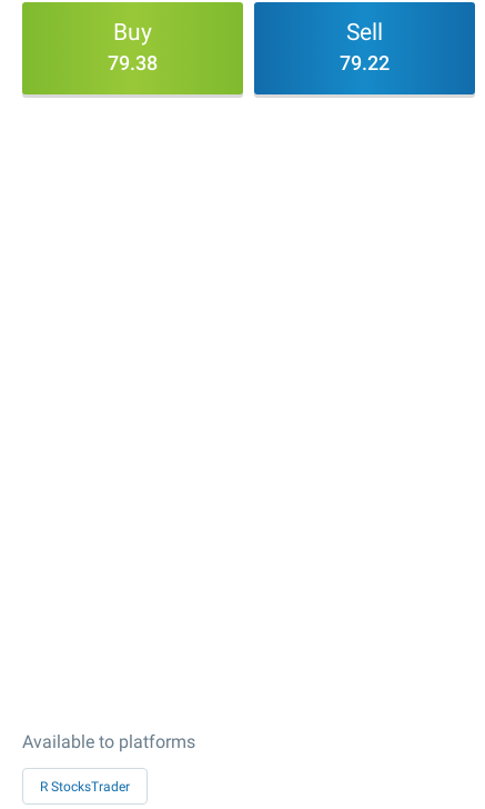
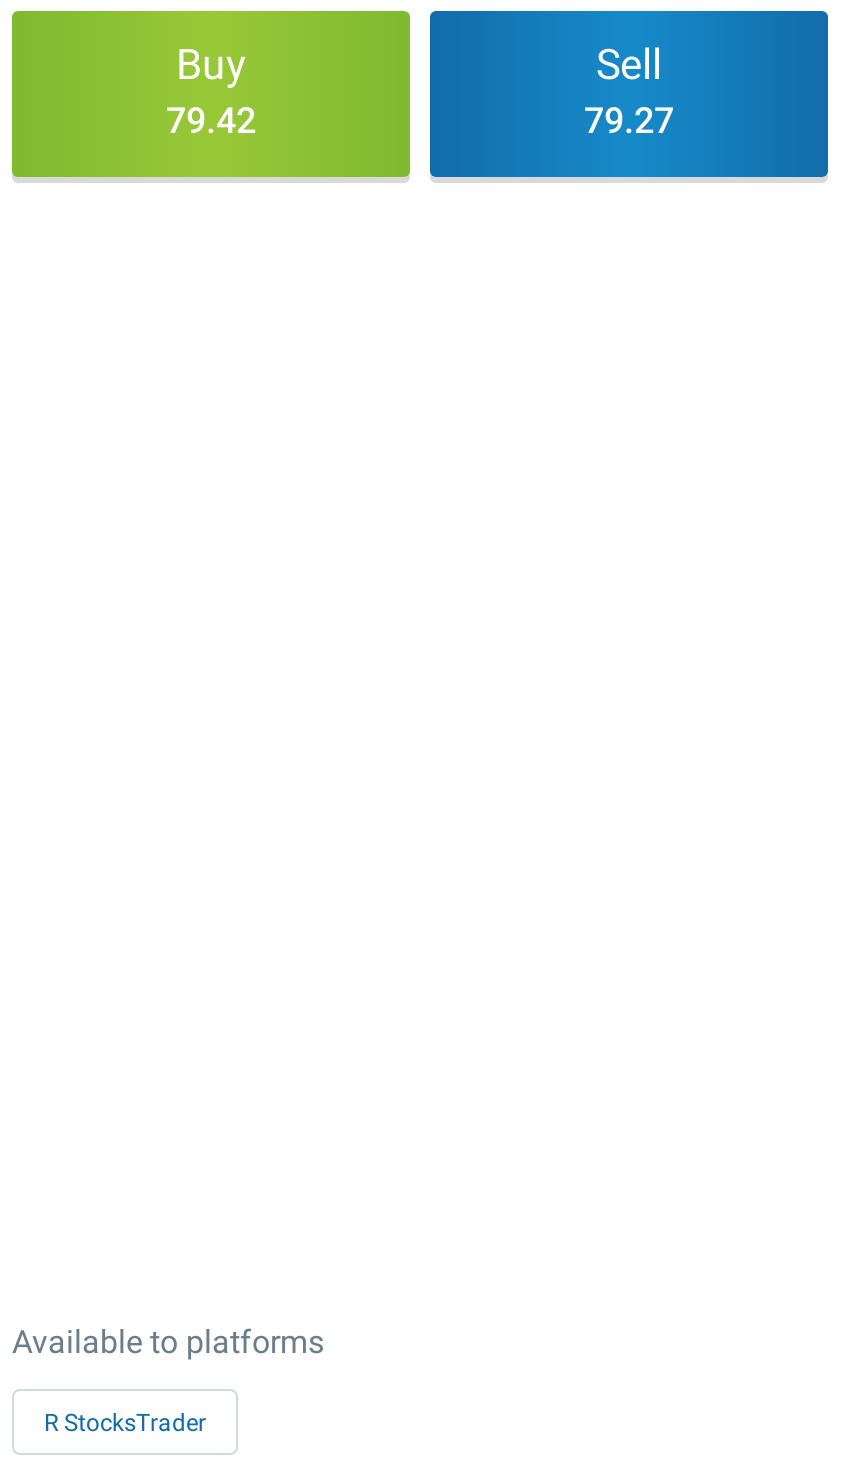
[108,51,158,74] 79.38 -> [166,99,256,141] 79.42
[340,51,390,74] 79.22 -> [584,99,674,141] 79.27

